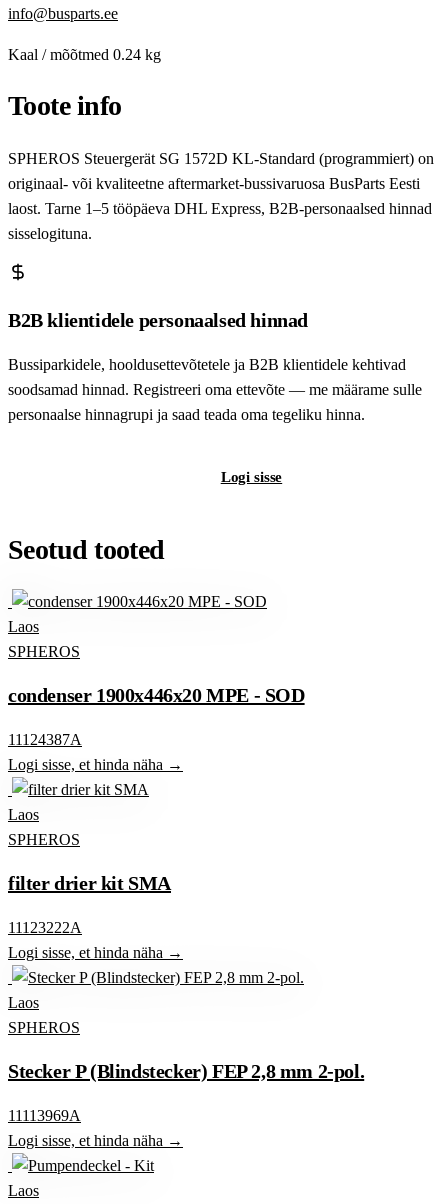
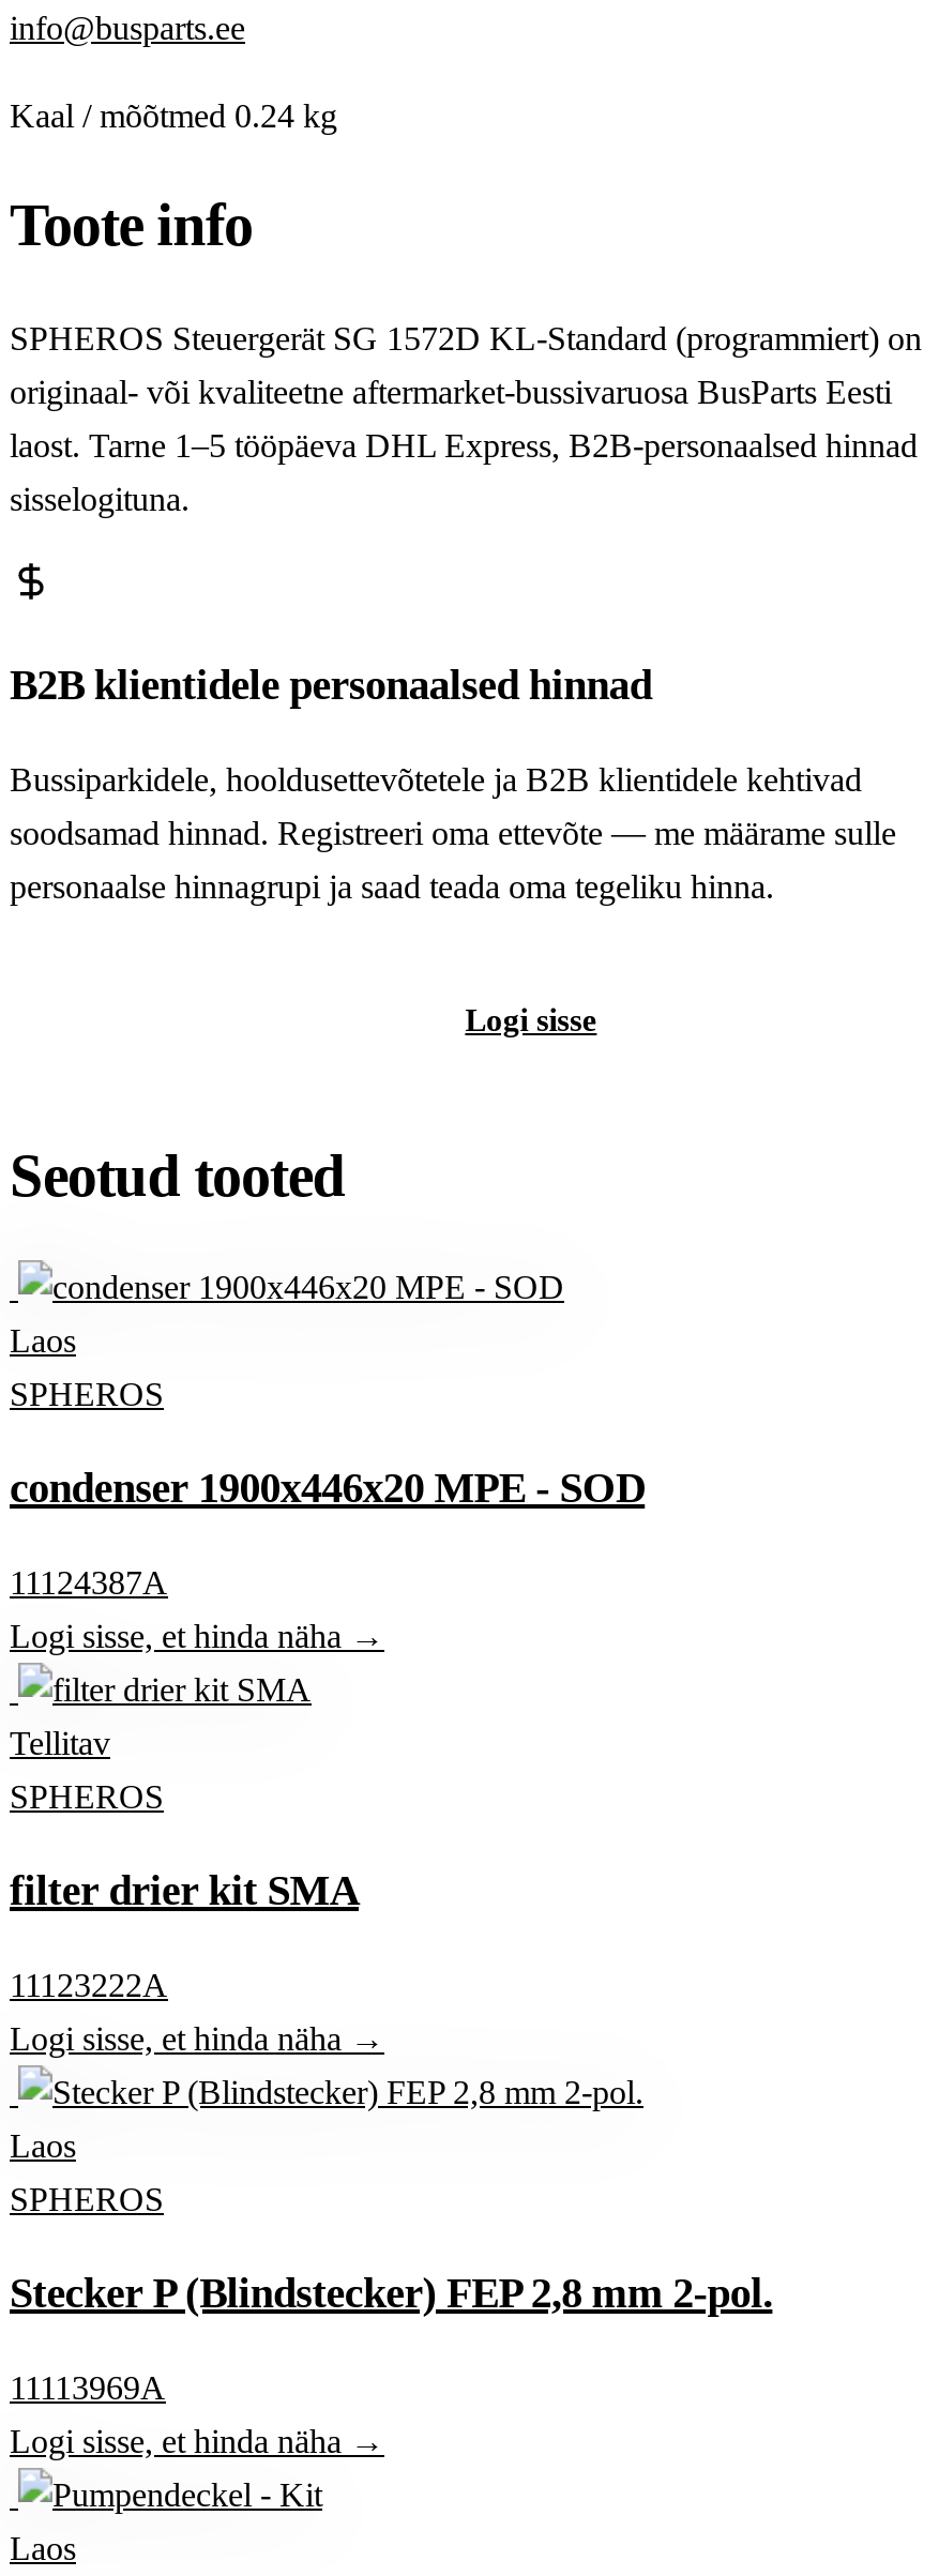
[8,806,39,823] Laos -> [10,1725,110,1761] Tellitav

